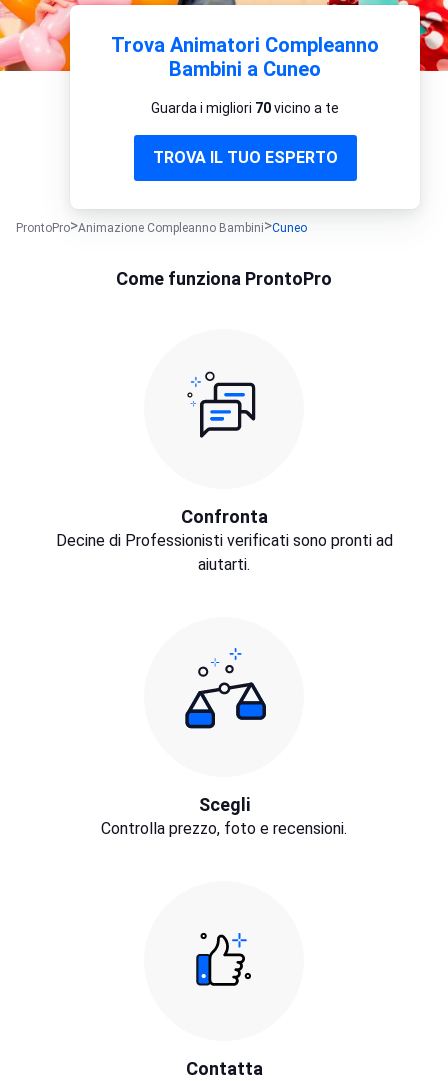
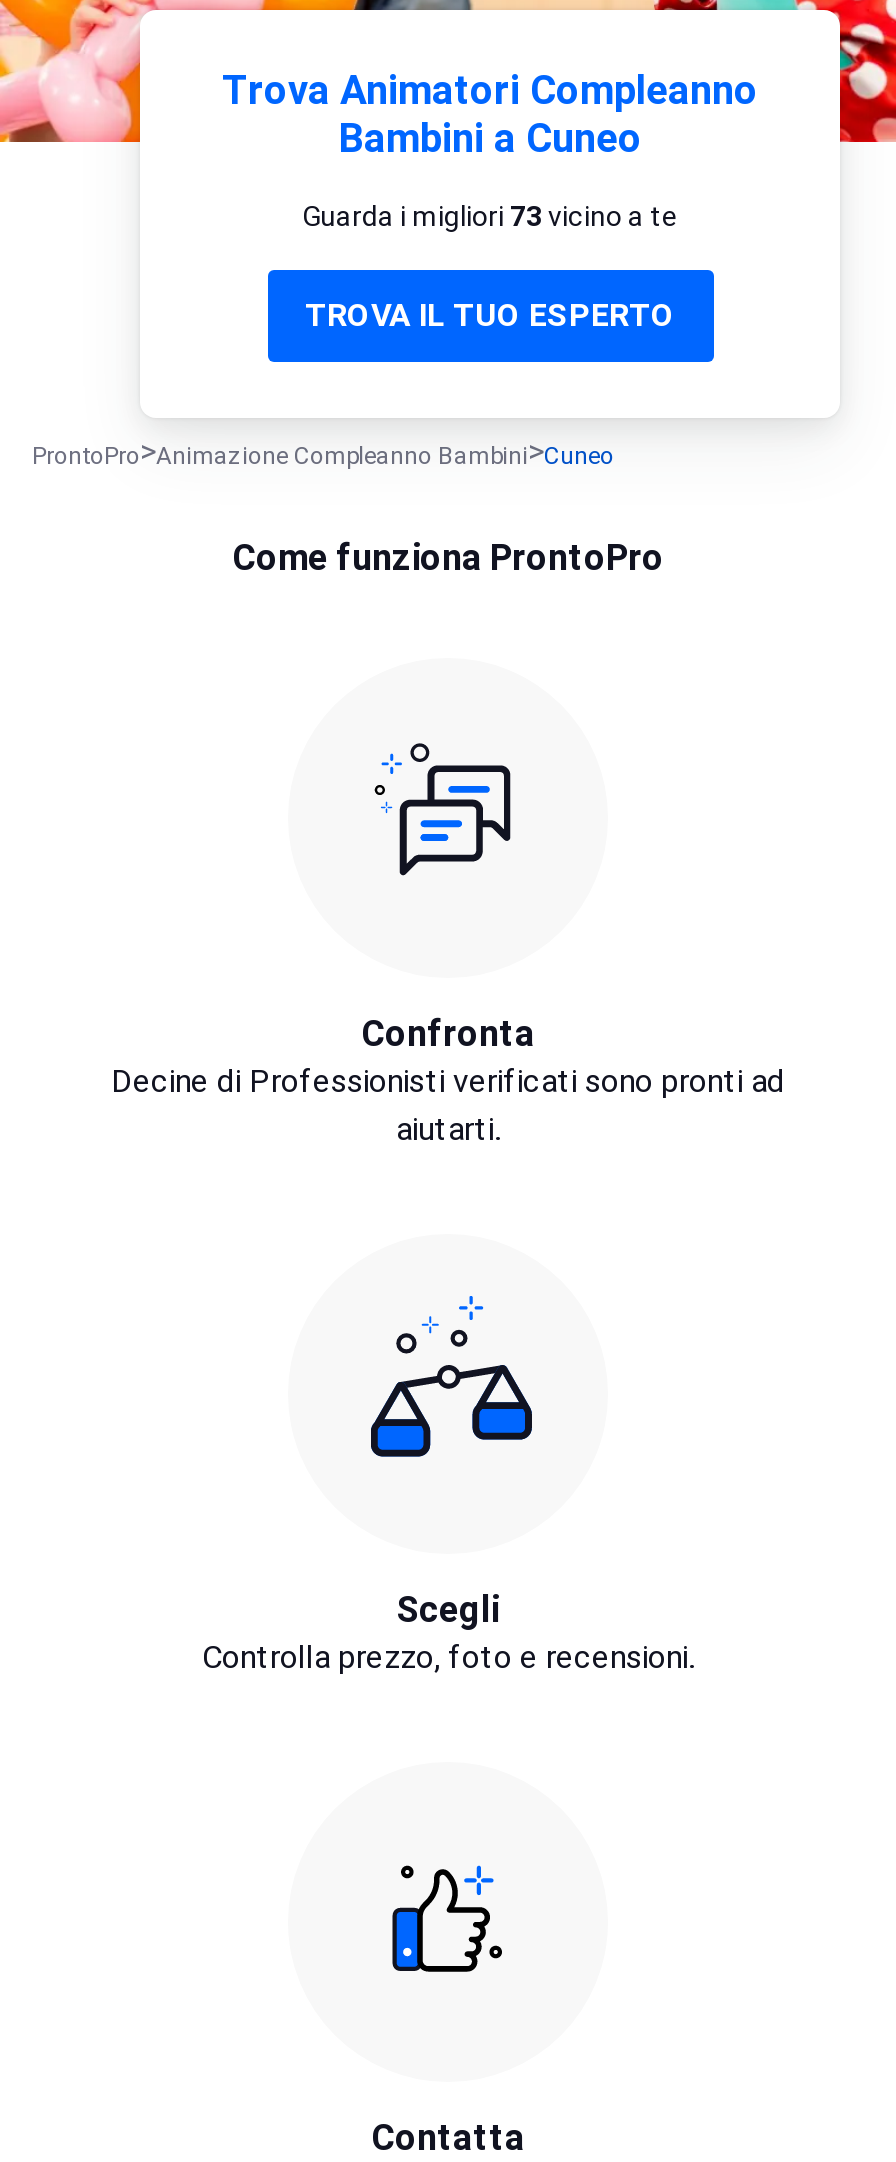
[151,100,339,116] Guarda i migliori 70 vicino a te -> [302,200,678,232] Guarda i migliori 73 vicino a te

